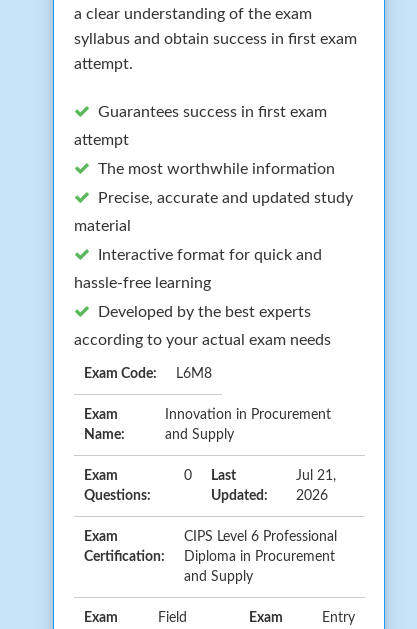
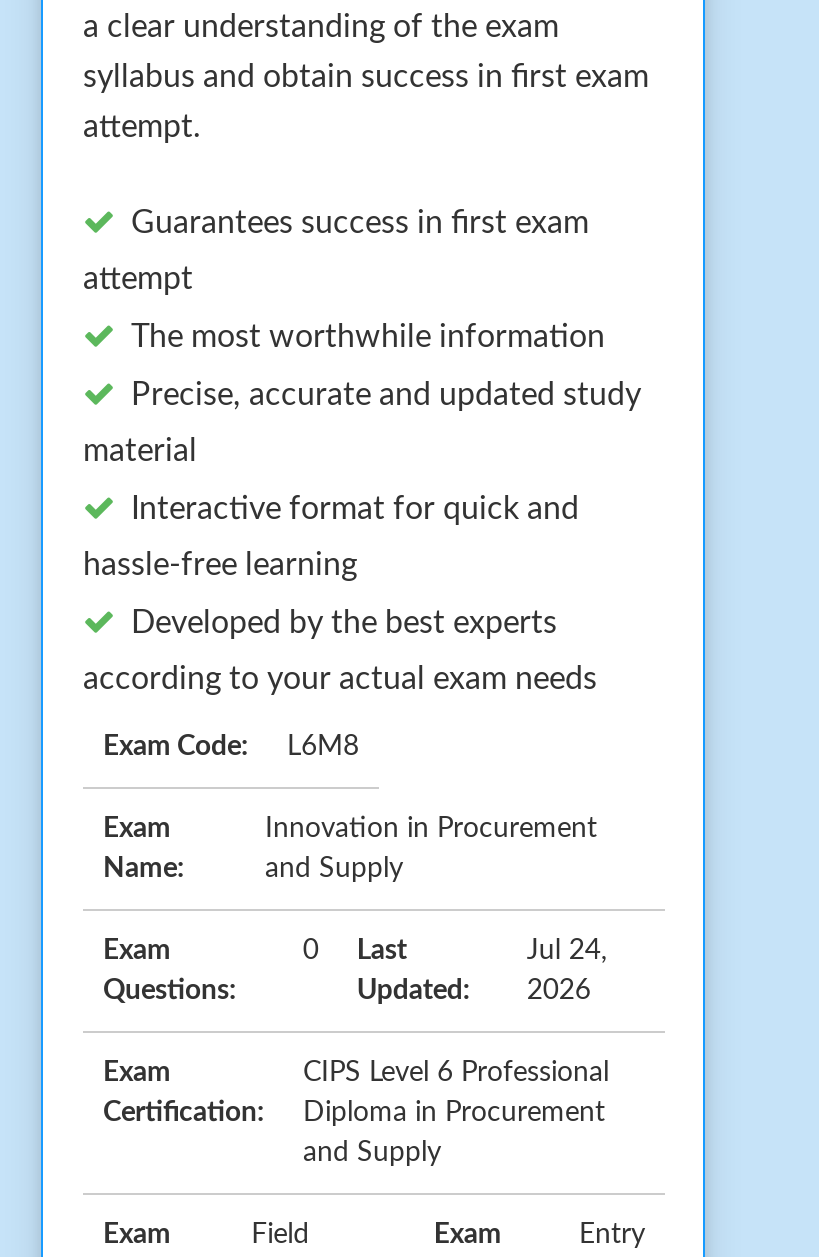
[296,468,336,482] Jul 21, -> [527,936,607,964] Jul 24,

